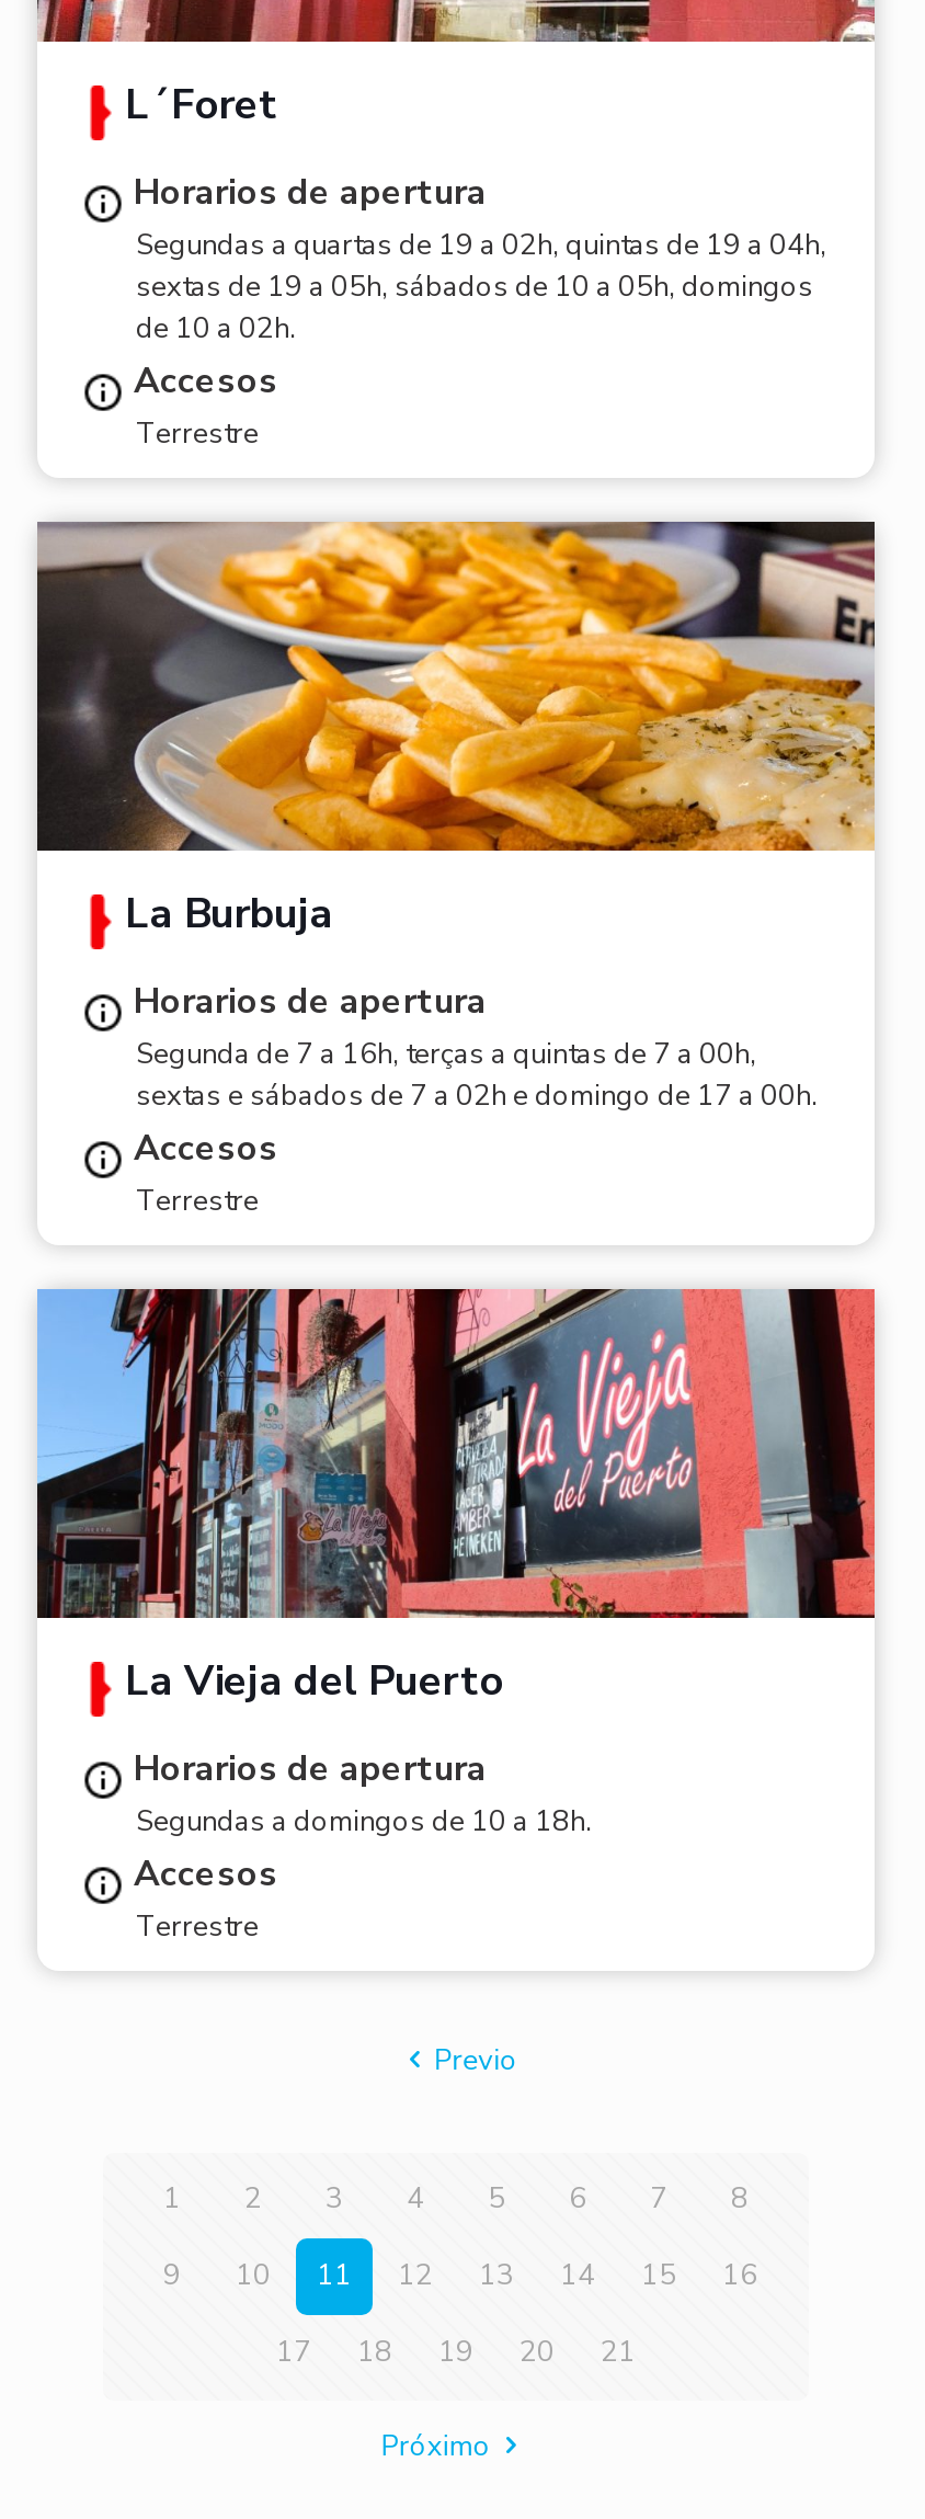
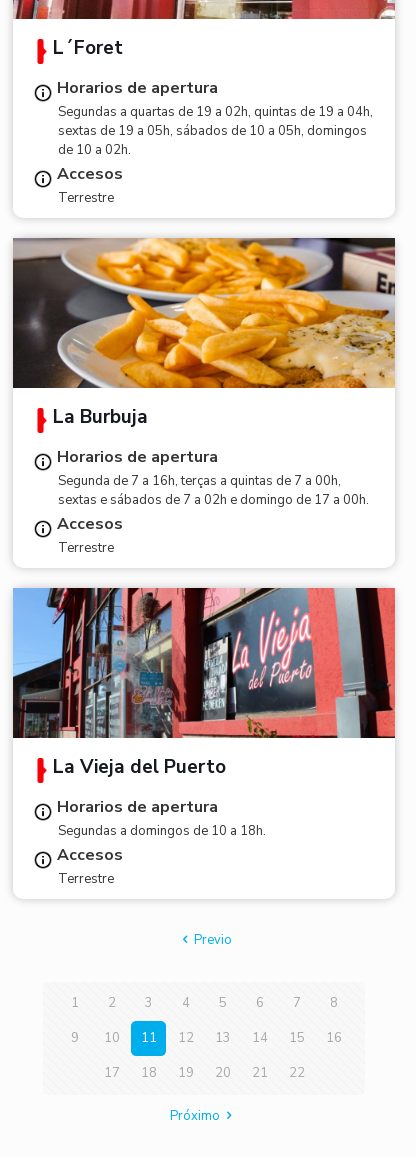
none -> [288,1064,304,1082] 22

